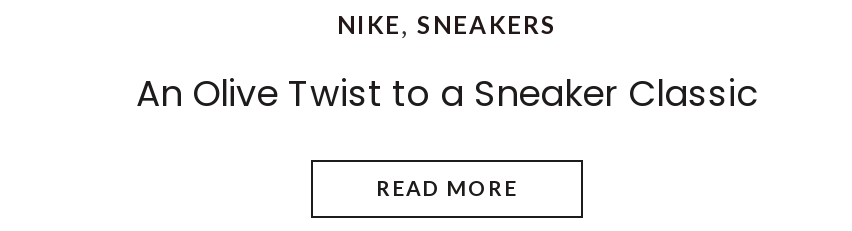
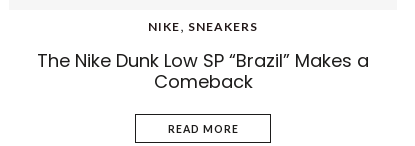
[136,68,758,118] An Olive Twist to a Sneaker Classic -> [37,48,369,94] The Nike Dunk Low SP “Brazil” Makes a | Comeback

